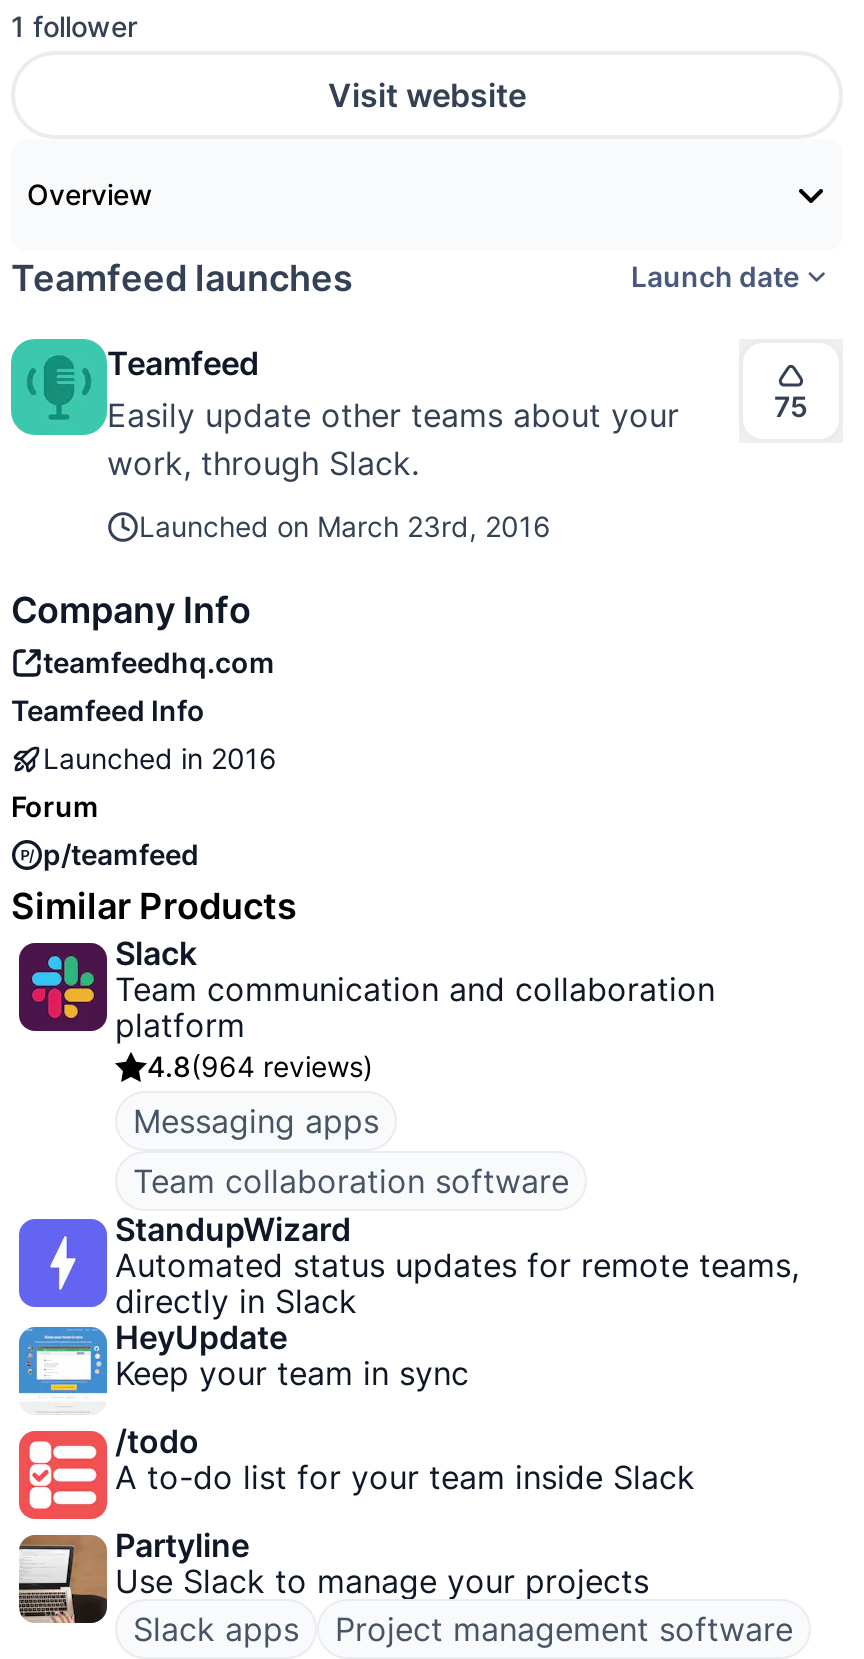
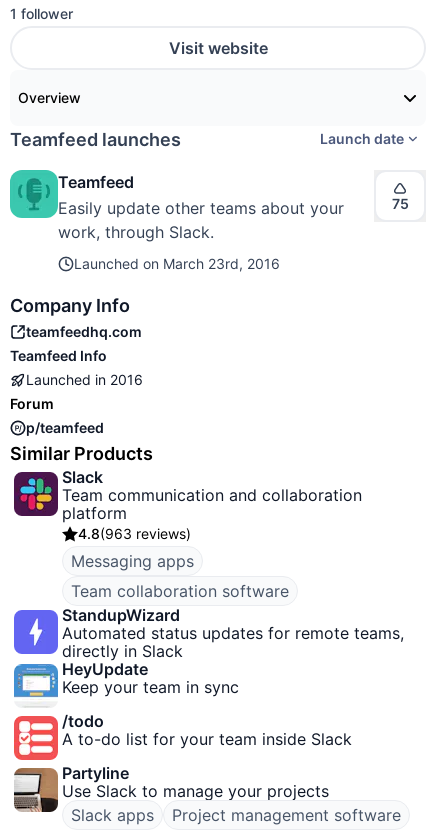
[147,1049,373,1083] 4.8(964 reviews) -> [78,525,191,542] 4.8(963 reviews)

